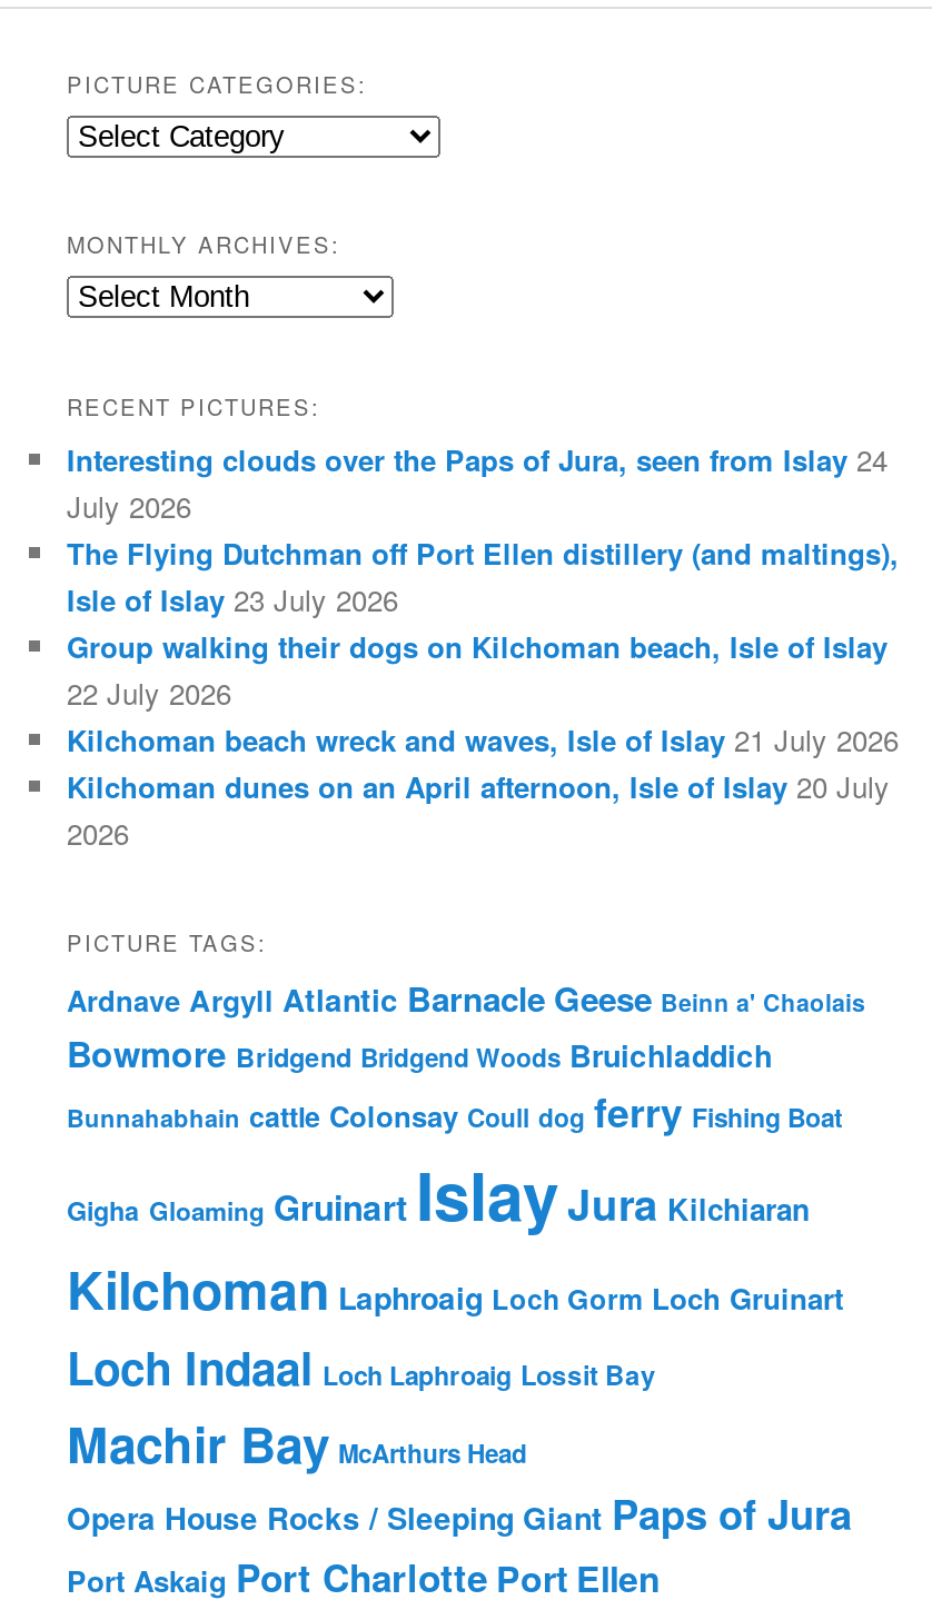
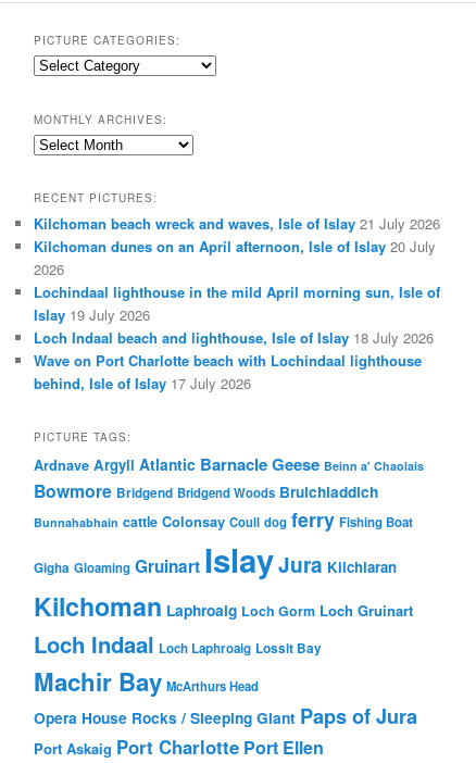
[67,438,899,714] Interesting clouds over the Paps of Jura, seen from Islay 24 | July 2026 | The Flying Dutchman off Port Ellen distillery (and maltings), | Isle of Islay 23 July 2026 | Group walking their dogs on Kilchoman beach, Isle of Islay | 22 July 2026 -> none
moved [67,718,899,854] -> [34,213,440,279]: Kilchoman beach wreck and waves, Isle of Islay 21 July 2026 | Kilchoman dunes on an April afternoon, Isle of Islay 20 July | 2026
none -> [34,282,440,393] Lochindaal lighthouse in the mild April morning sun, Isle of | Islay 19 July 2026 | Loch Indaal beach and lighthouse, Isle of Islay 18 July 2026 | Wave on Port Charlotte beach with Lochindaal lighthouse | behind, Isle of Islay 17 July 2026

